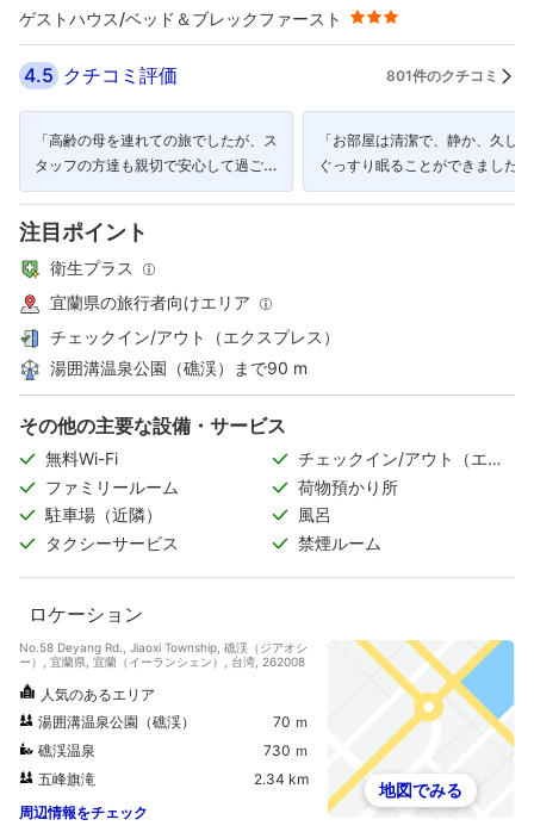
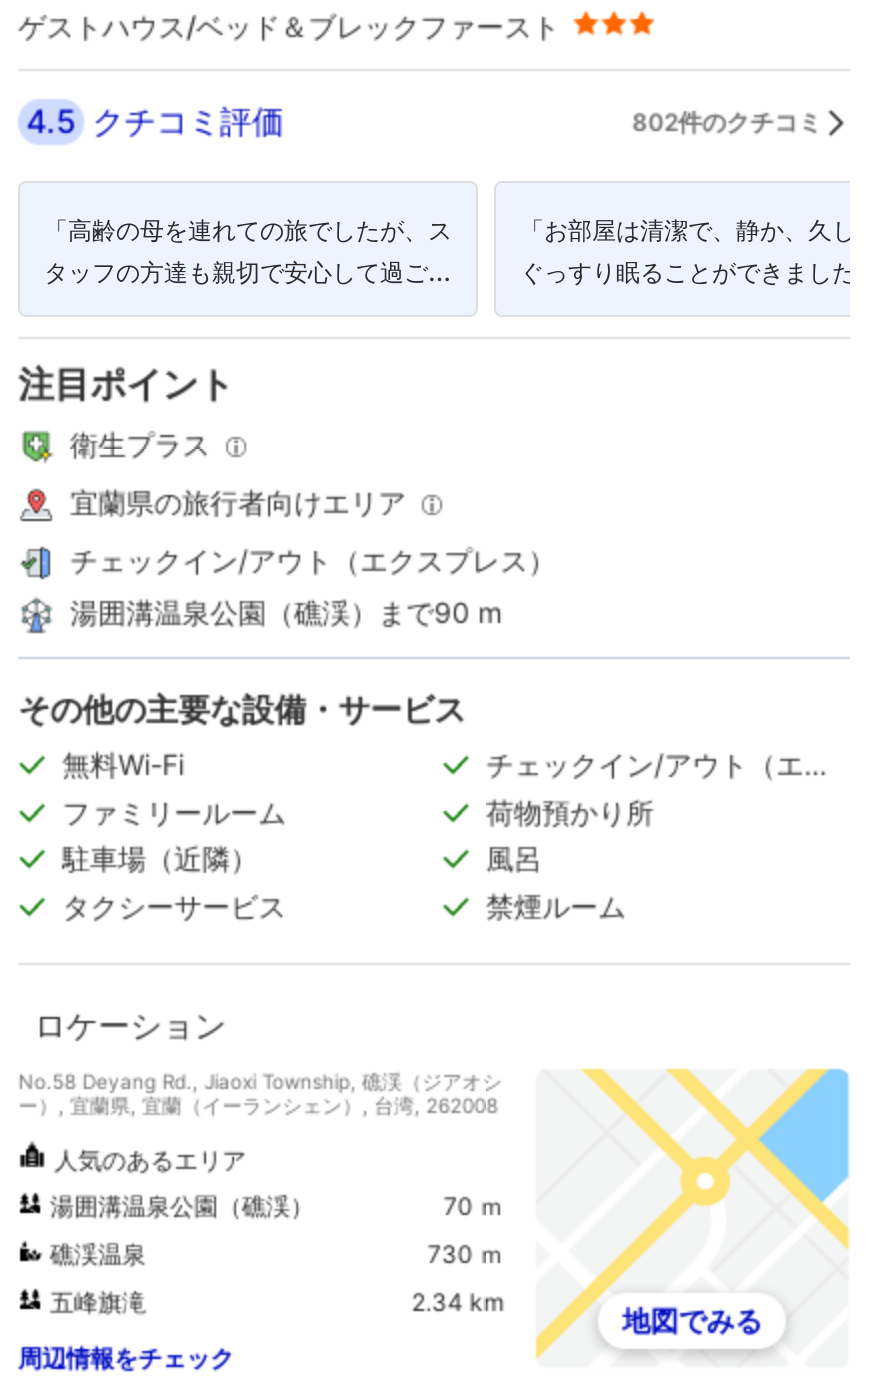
[386,66,498,84] 801件のクチコミ -> [632,106,822,136] 802件のクチコミ

